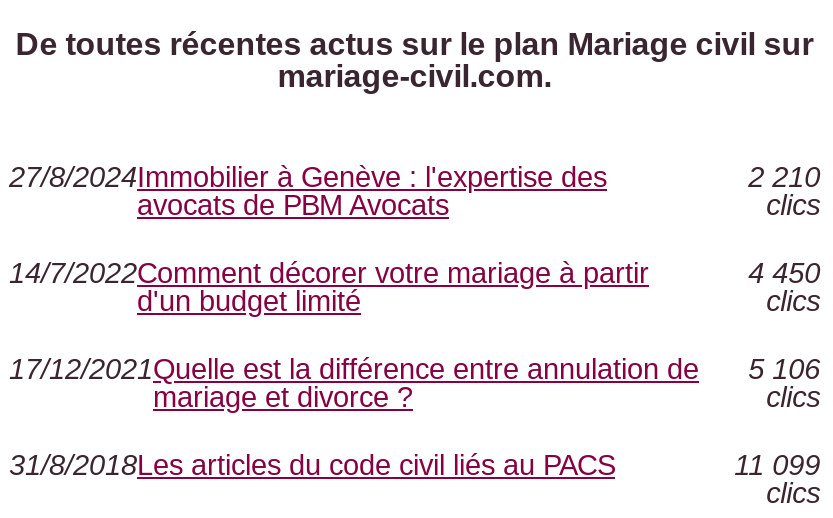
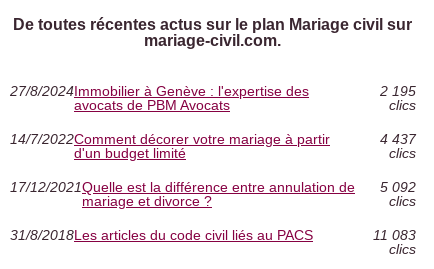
[748,161,820,193] 2 210 -> [380,83,416,99] 2 195
[748,257,820,289] 4 450 -> [380,131,416,147] 4 437
[9,353,820,385] 17/12/2021Quelle est la différence entre annulation de 5 106 -> [10,179,416,195] 17/12/2021Quelle est la différence entre annulation de 5 092
[734,449,820,481] 11 099 -> [373,227,416,243] 11 083

